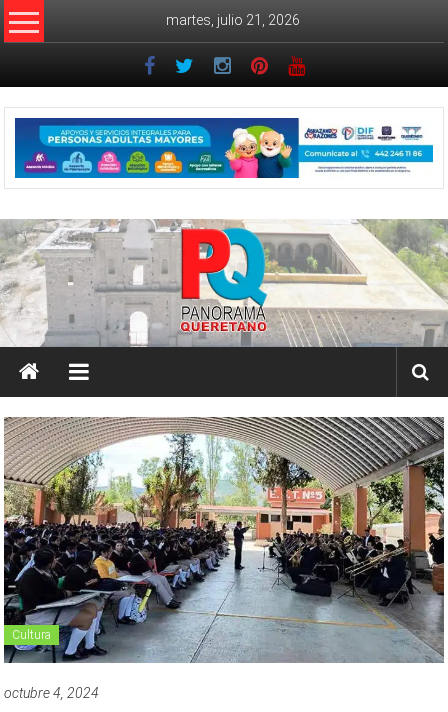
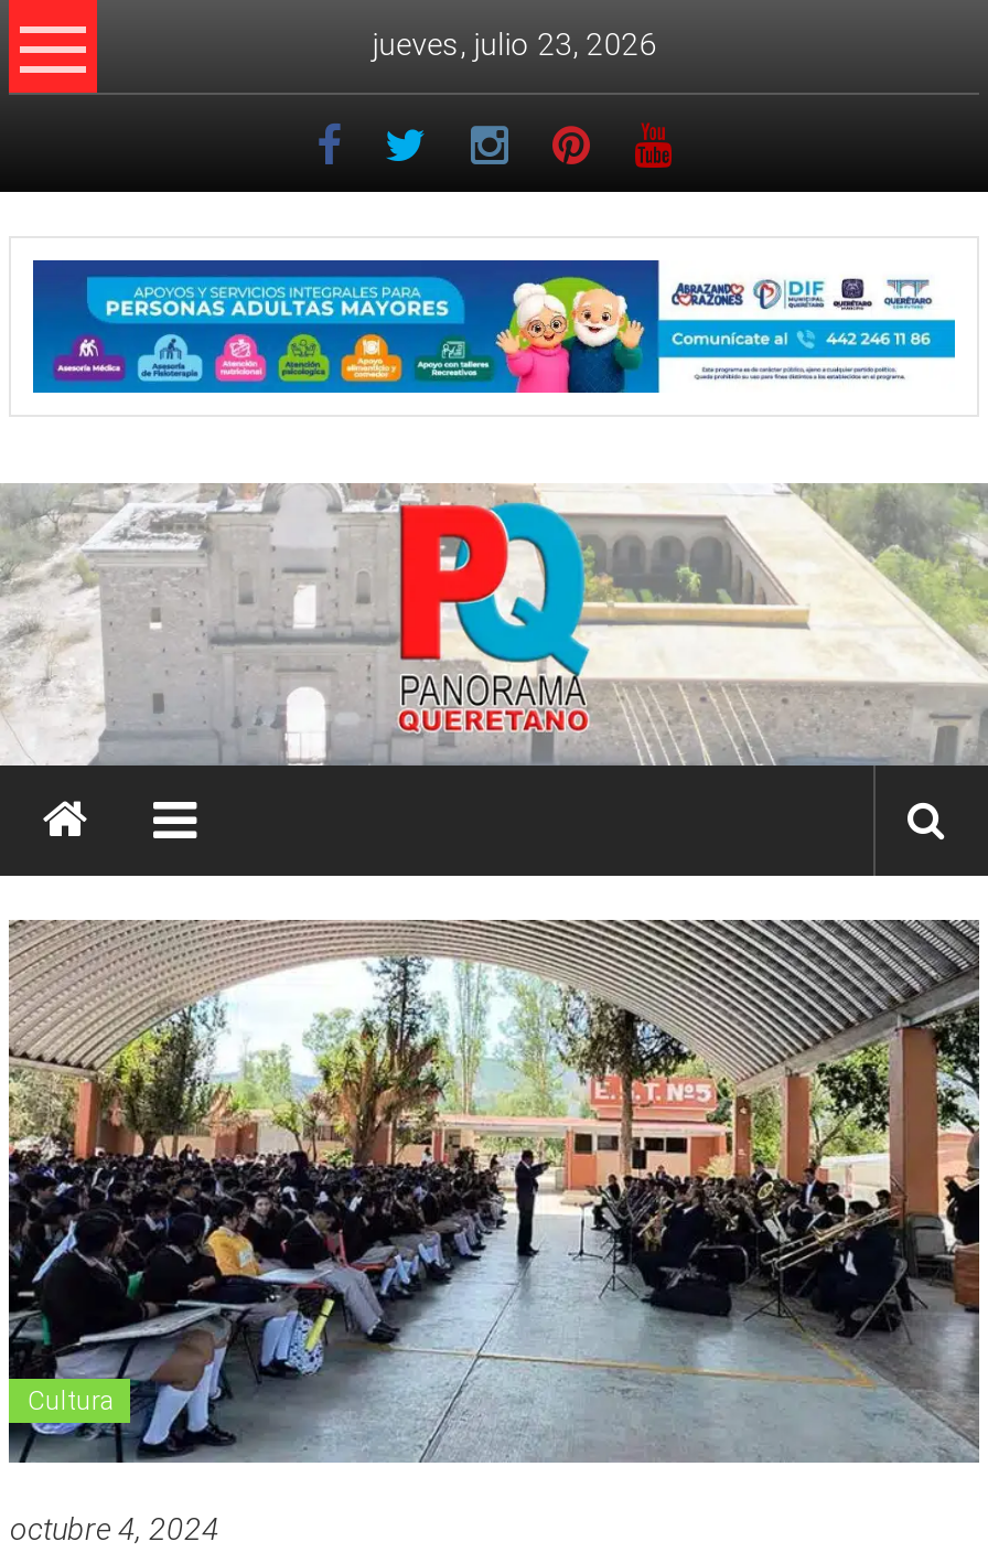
[166,12,300,28] martes, julio 21, 2026 -> [372,26,657,62] jueves, julio 23, 2026

